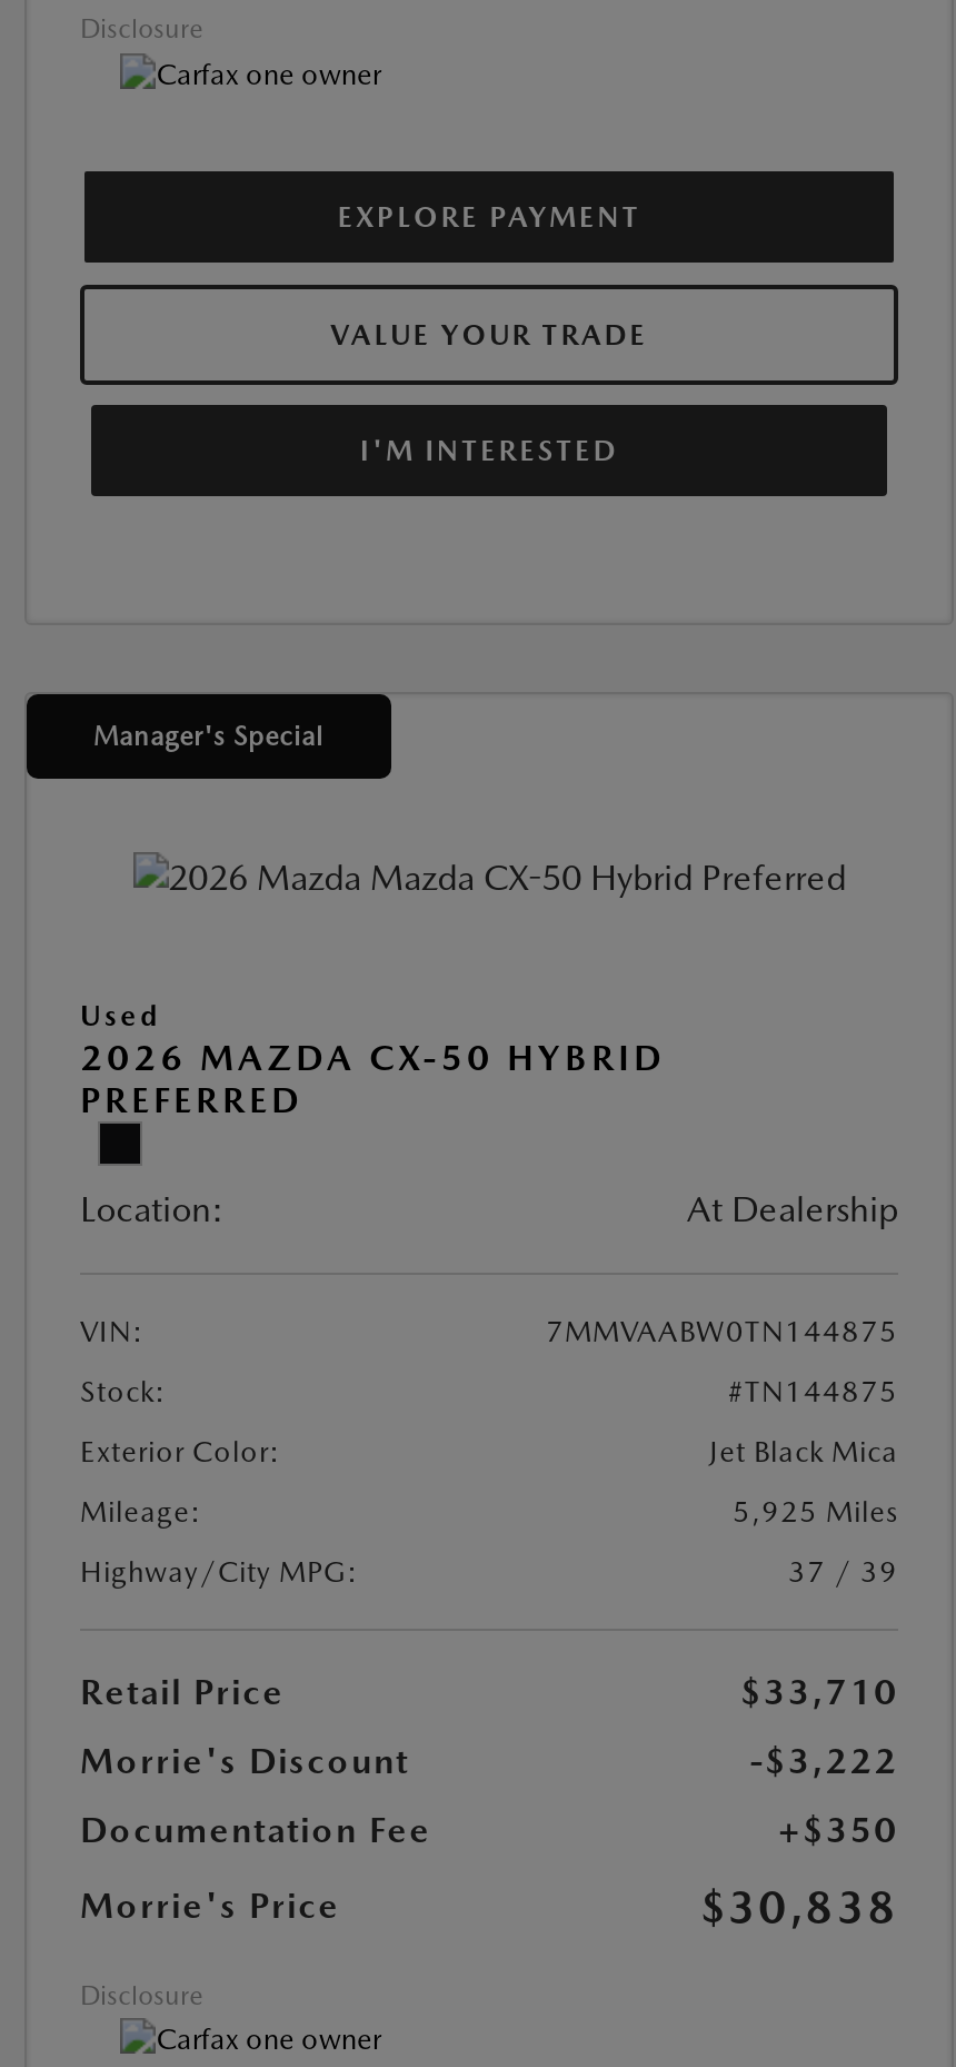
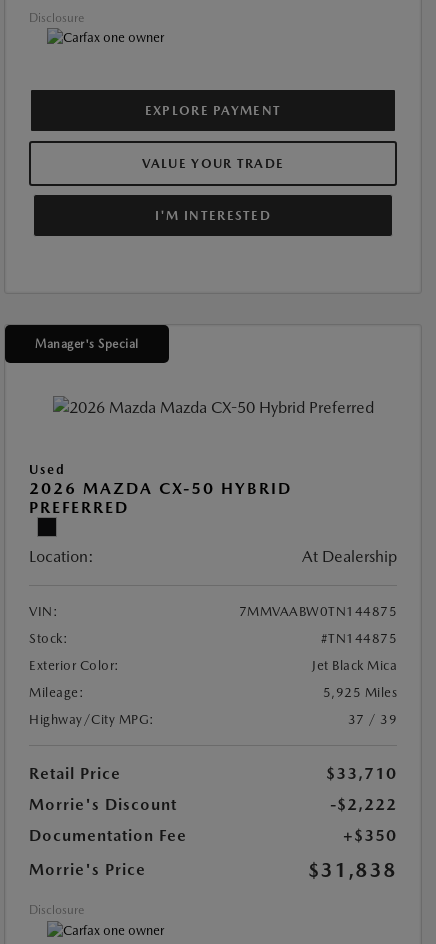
[749,1739,898,1782] -$3,222 -> [330,795,397,814] -$2,222
[700,1879,898,1933] $30,838 -> [308,858,397,882] $31,838

